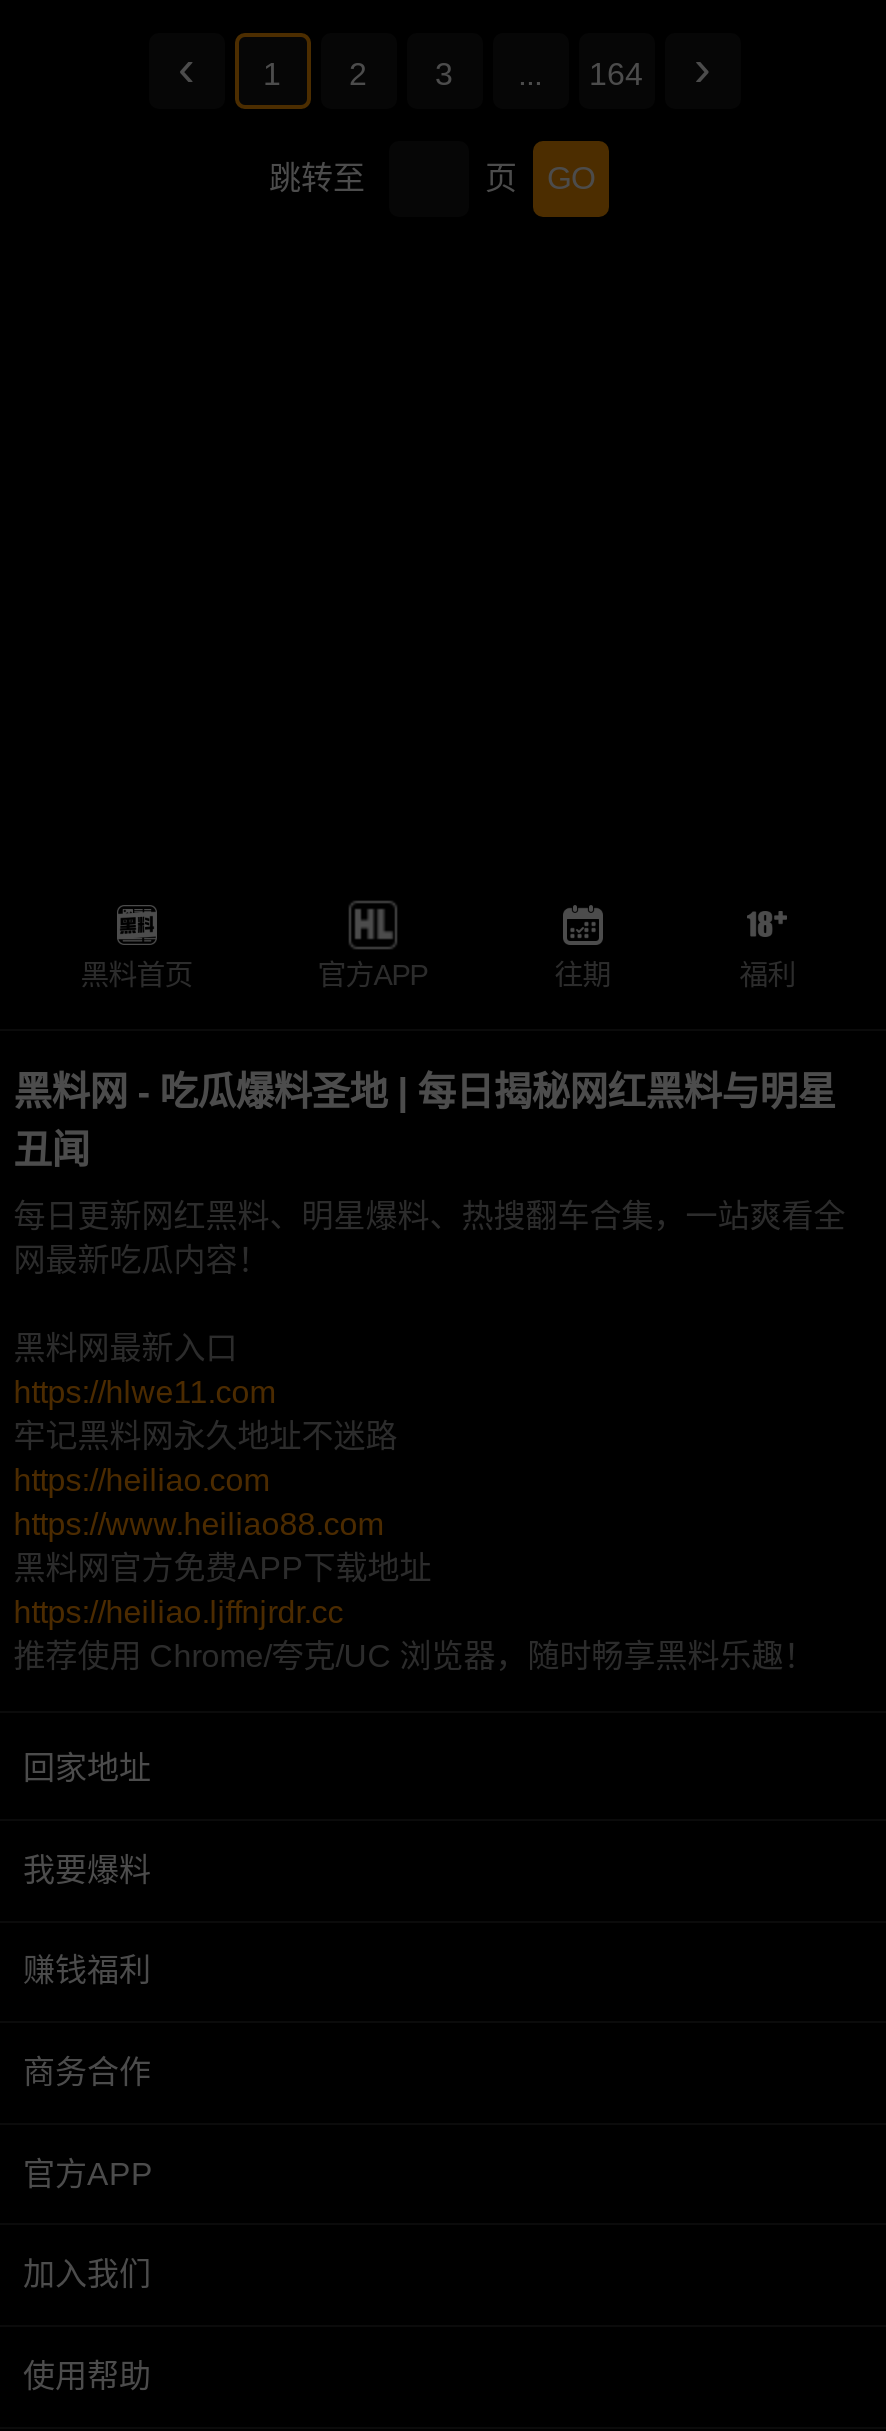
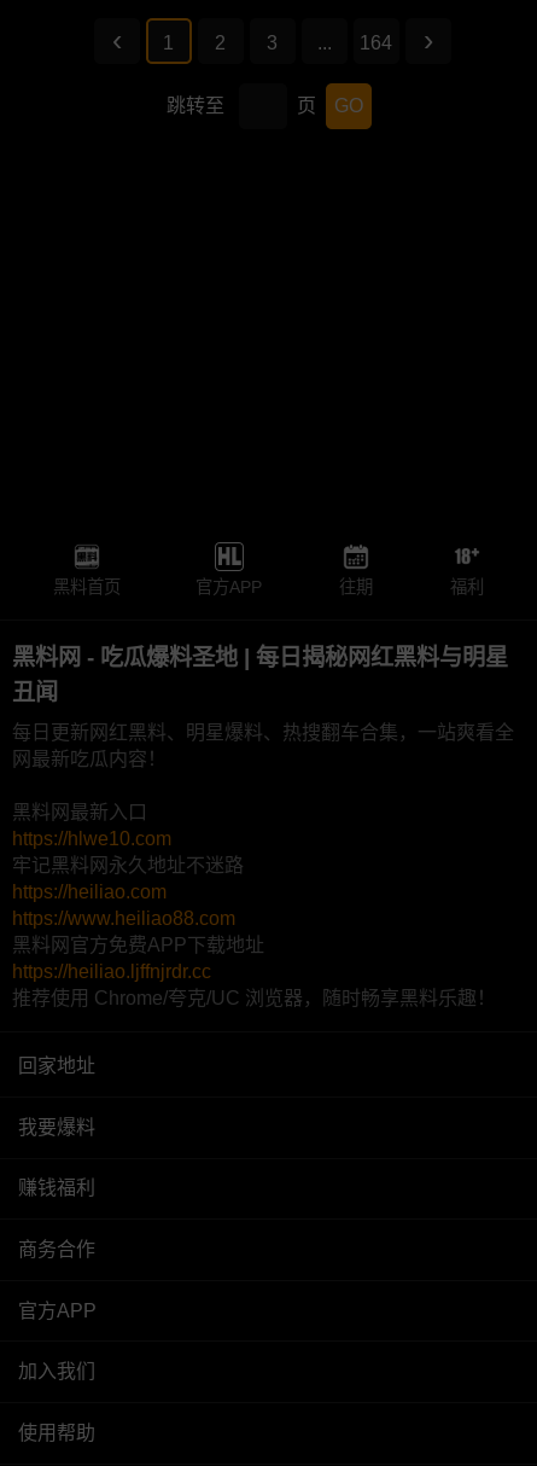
[13,1376,275,1410] https://hlwe11.com -> [12,829,172,849] https://hlwe10.com

